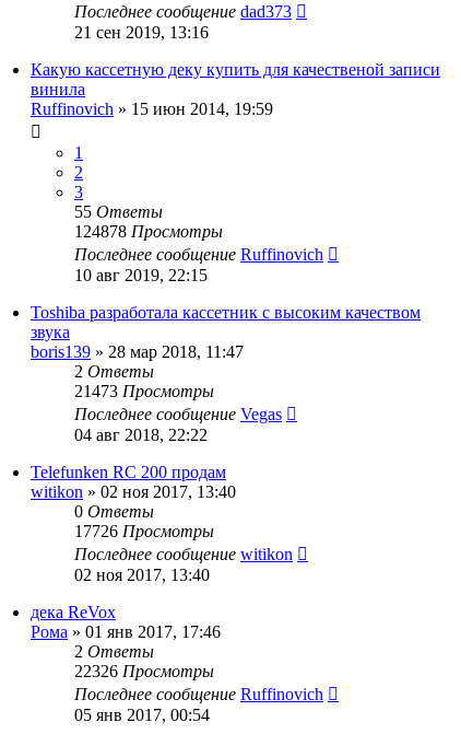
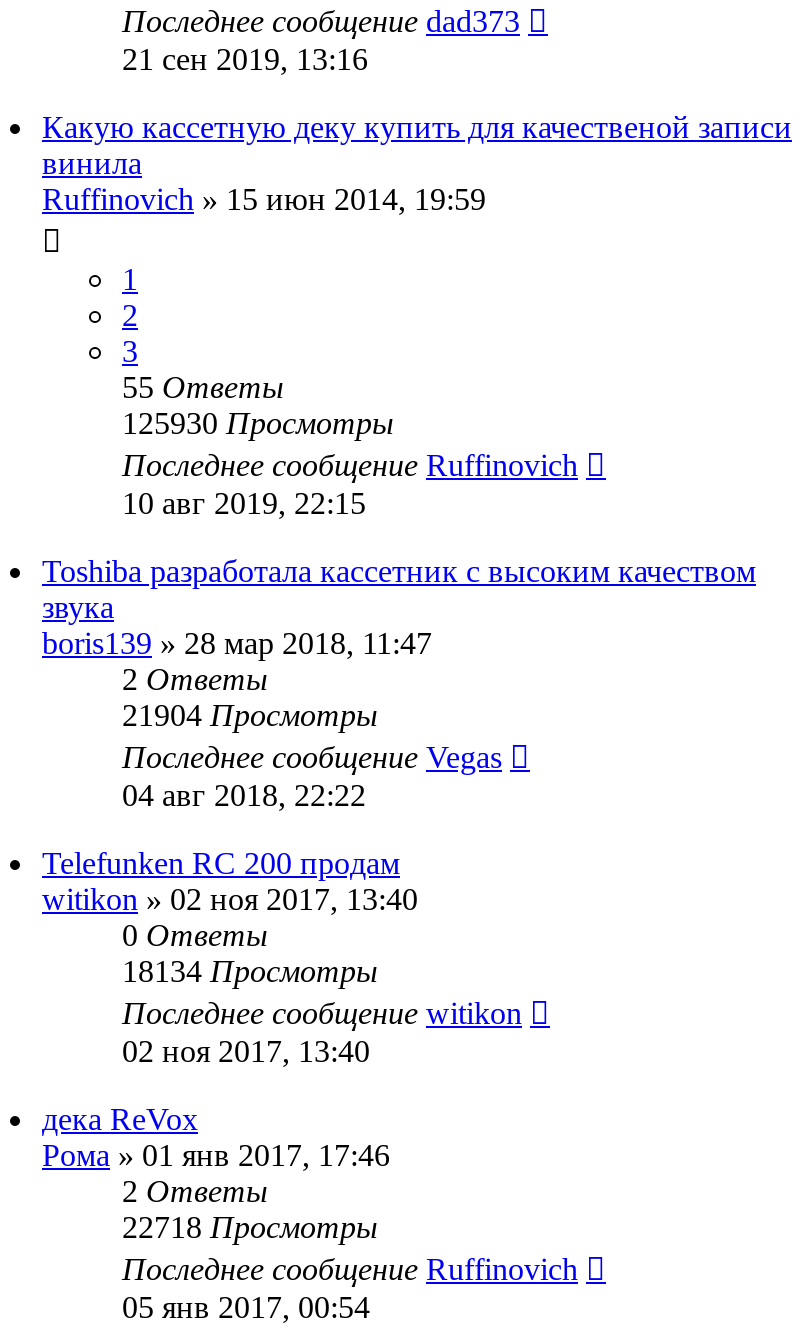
[74,222,223,241] 124878 Просмотры -> [122,407,394,441] 125930 Просмотры
[74,382,214,401] 21473 Просмотры -> [122,699,378,733] 21904 Просмотры
[74,522,214,541] 17726 Просмотры -> [122,955,378,989] 18134 Просмотры
[74,662,214,681] 22326 Просмотры -> [122,1211,378,1245] 22718 Просмотры

